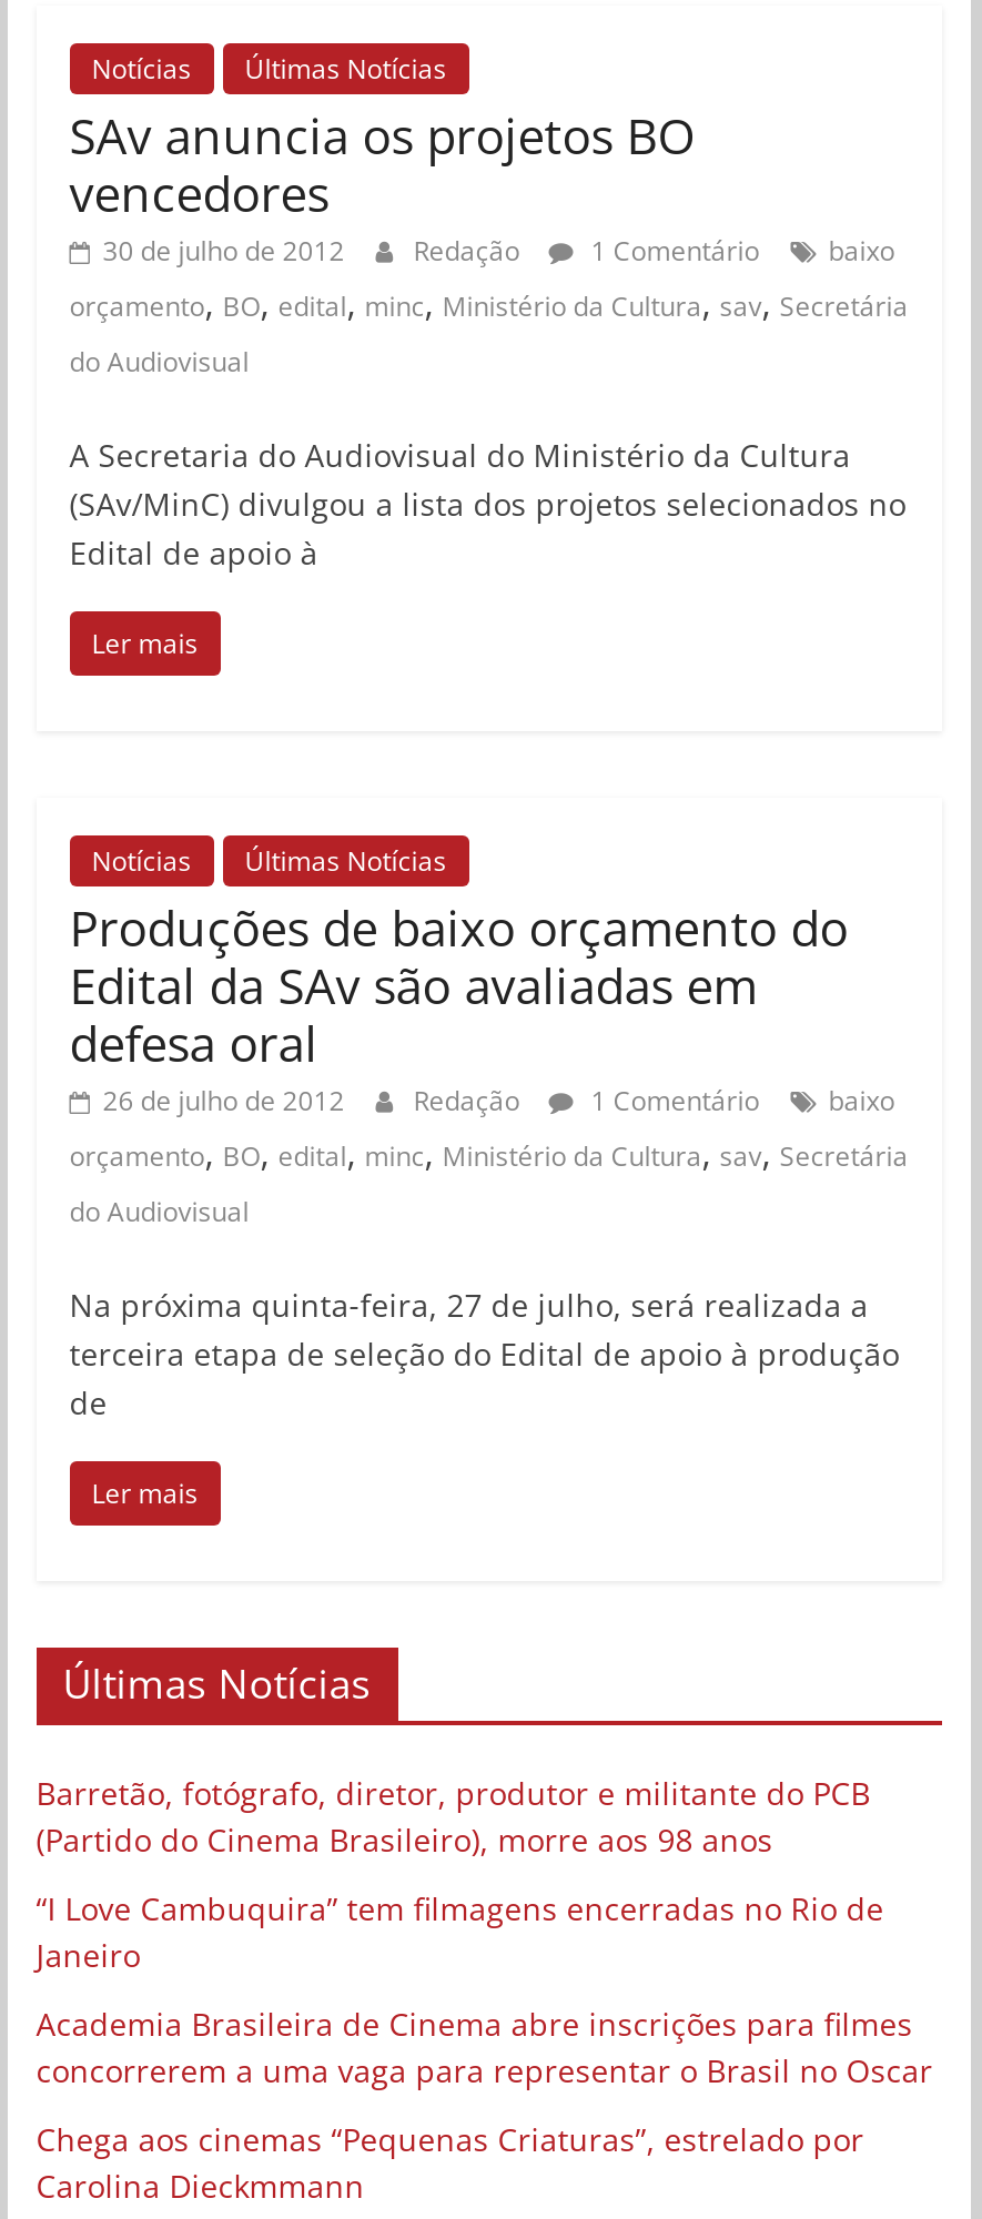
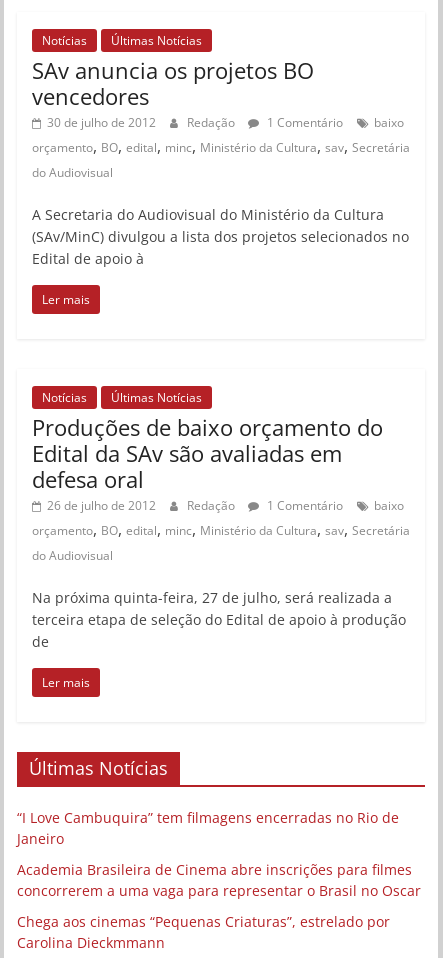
[36,1771,871,1860] Barretão, fotógrafo, diretor, produtor e militante do PCB | (Partido do Cinema Brasileiro), morre aos 98 anos -> none

